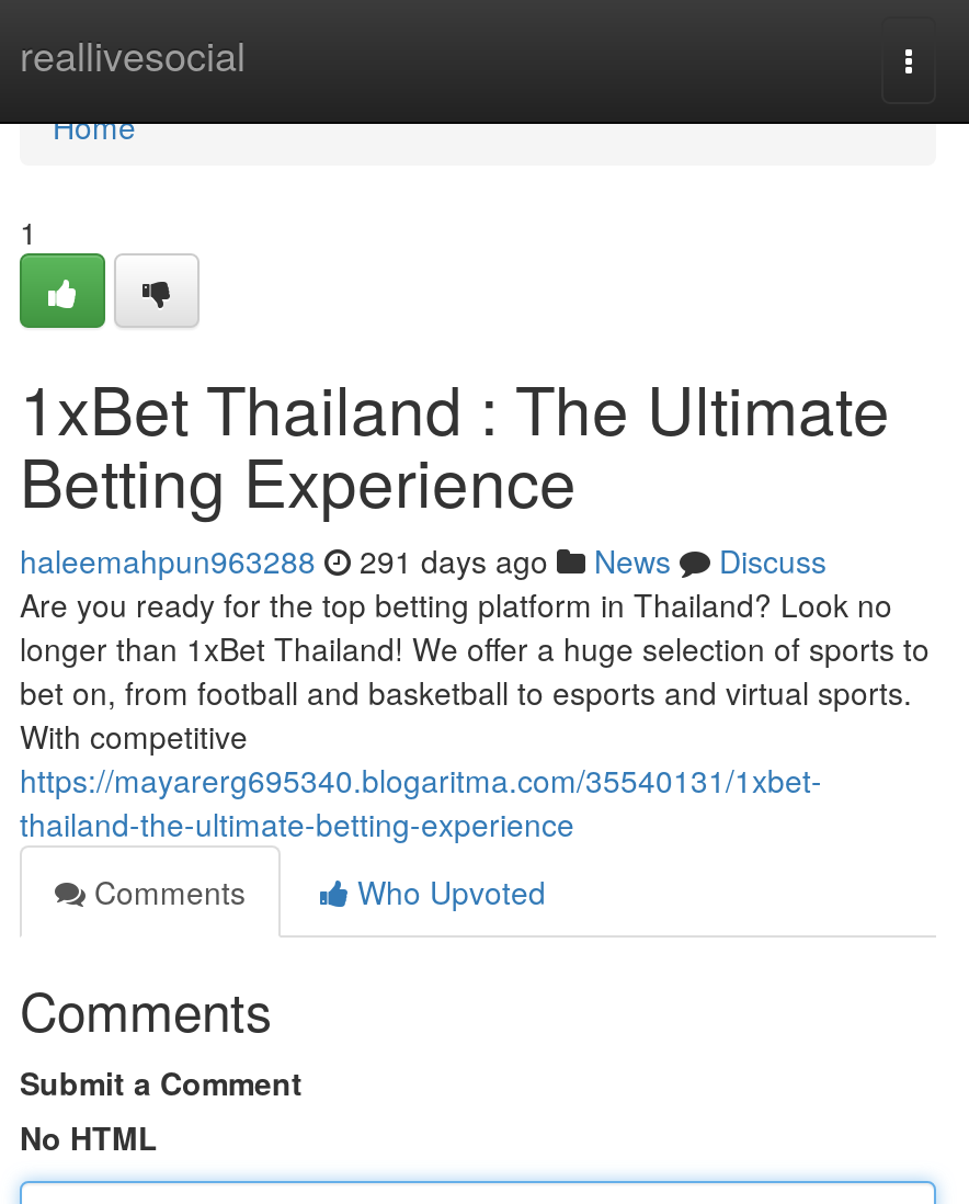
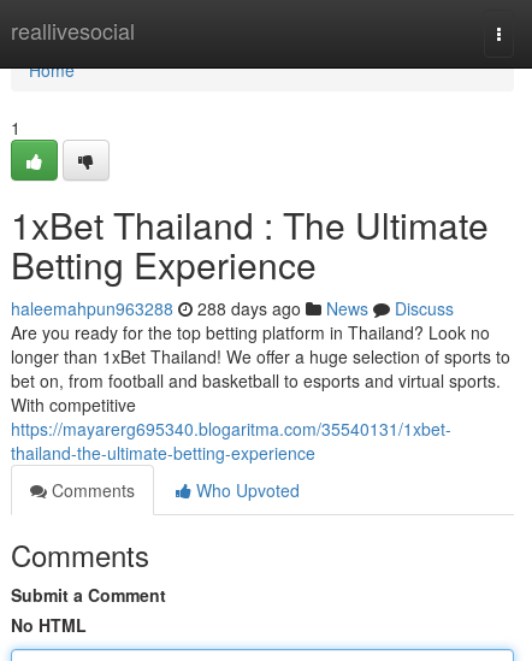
[20,538,827,582] haleemahpun963288 291 days ago News Discuss -> [11,296,454,320] haleemahpun963288 288 days ago News Discuss

